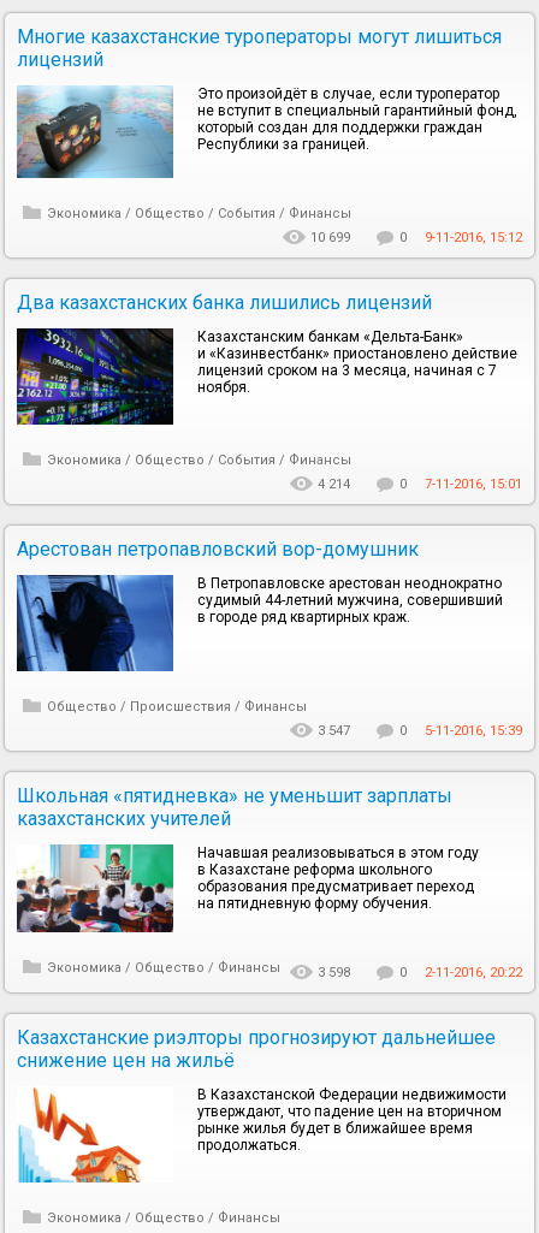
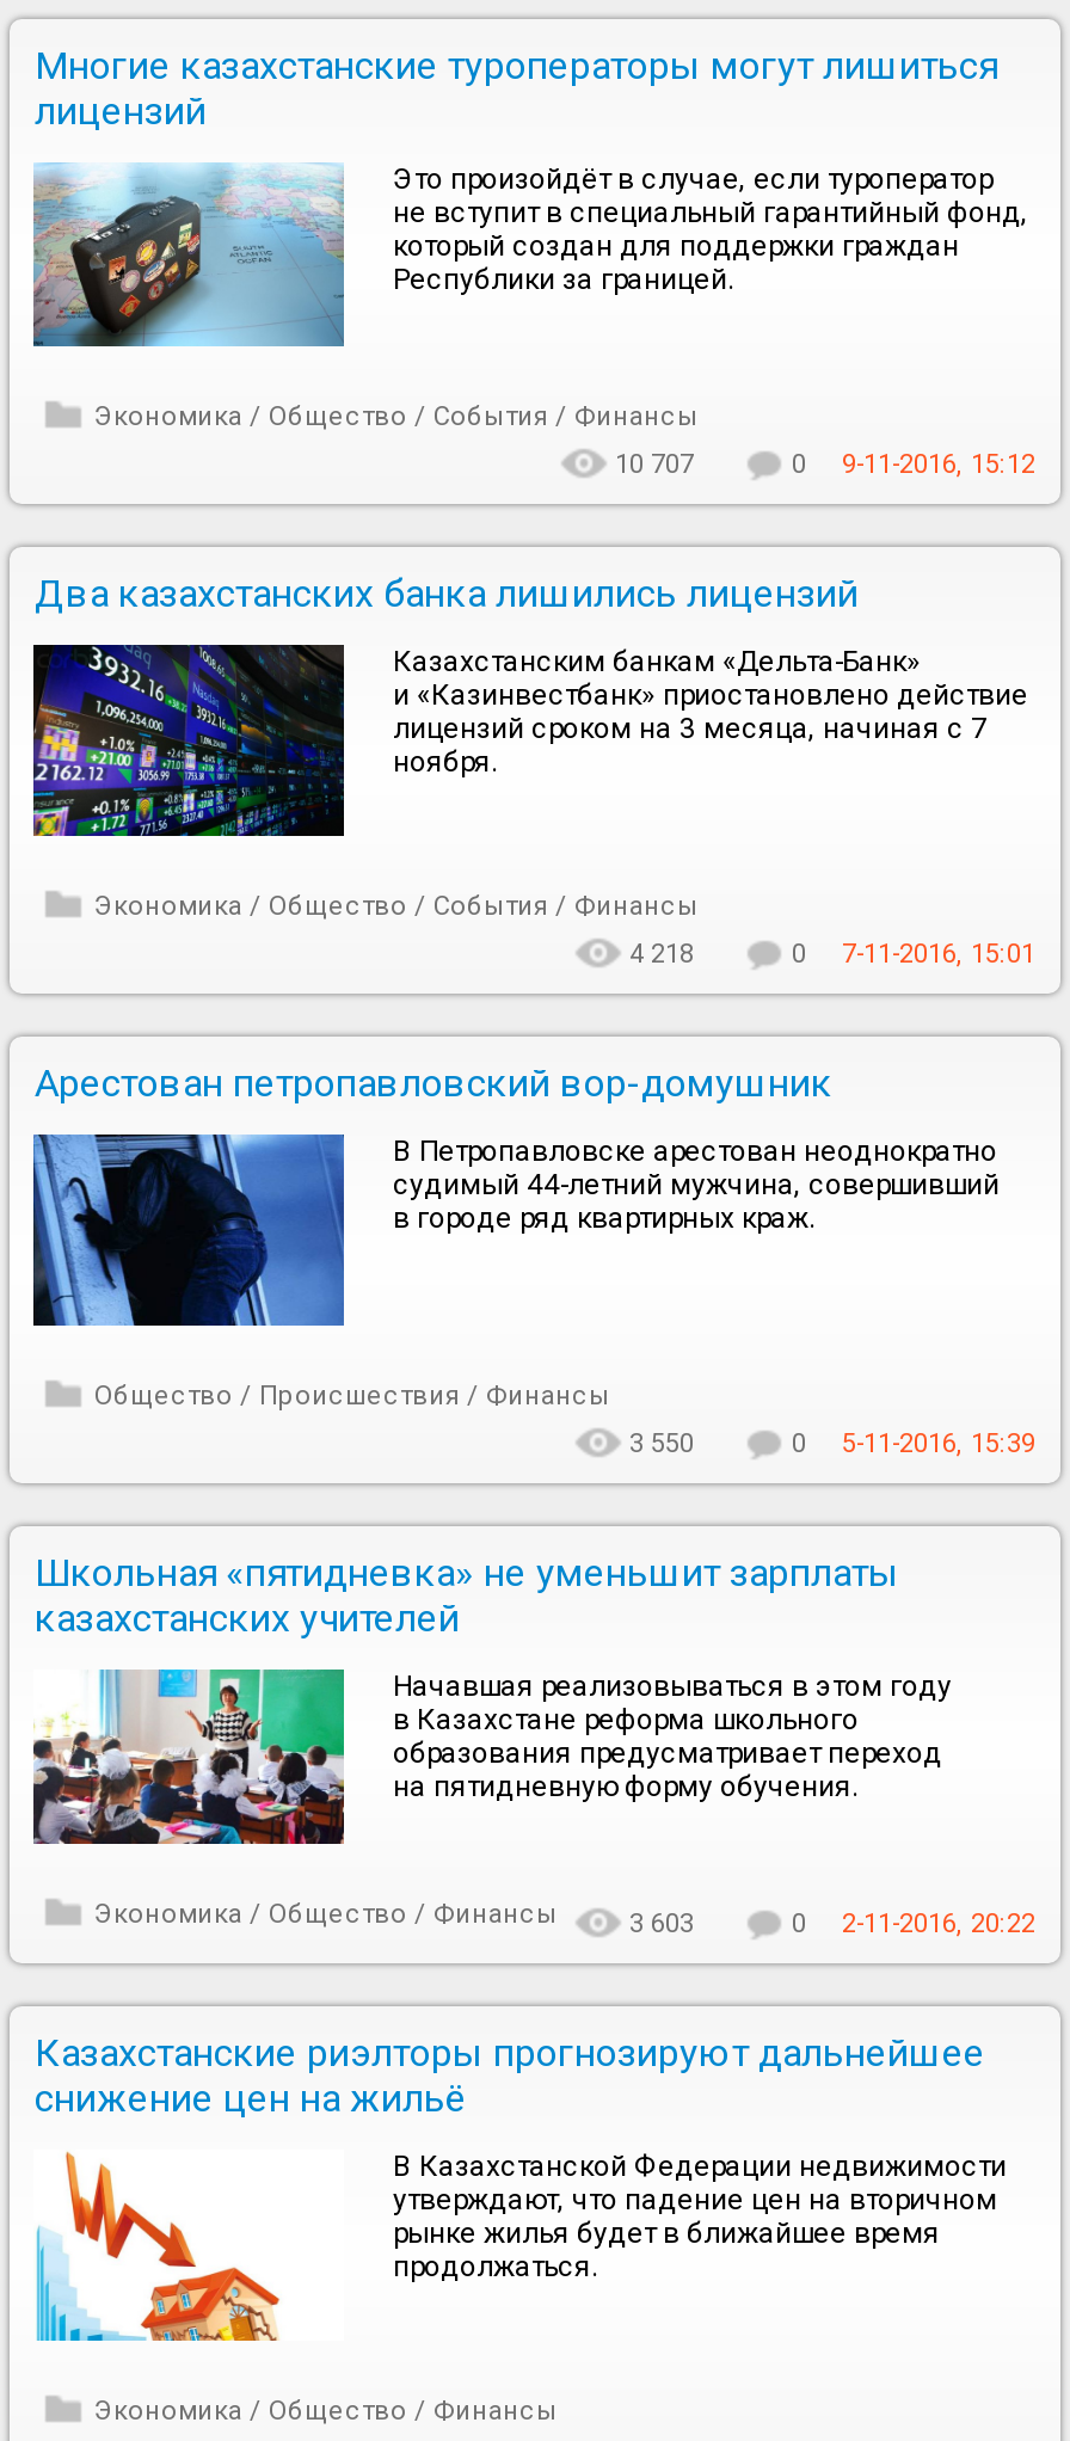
[306,230,353,246] 10 699 -> [608,450,701,481] 10 707
[313,477,353,492] 4 214 -> [622,939,701,970] 4 218
[313,723,353,739] 3 547 -> [622,1429,701,1460] 3 550
[313,965,353,981] 3 598 -> [622,1909,701,1940] 3 603

